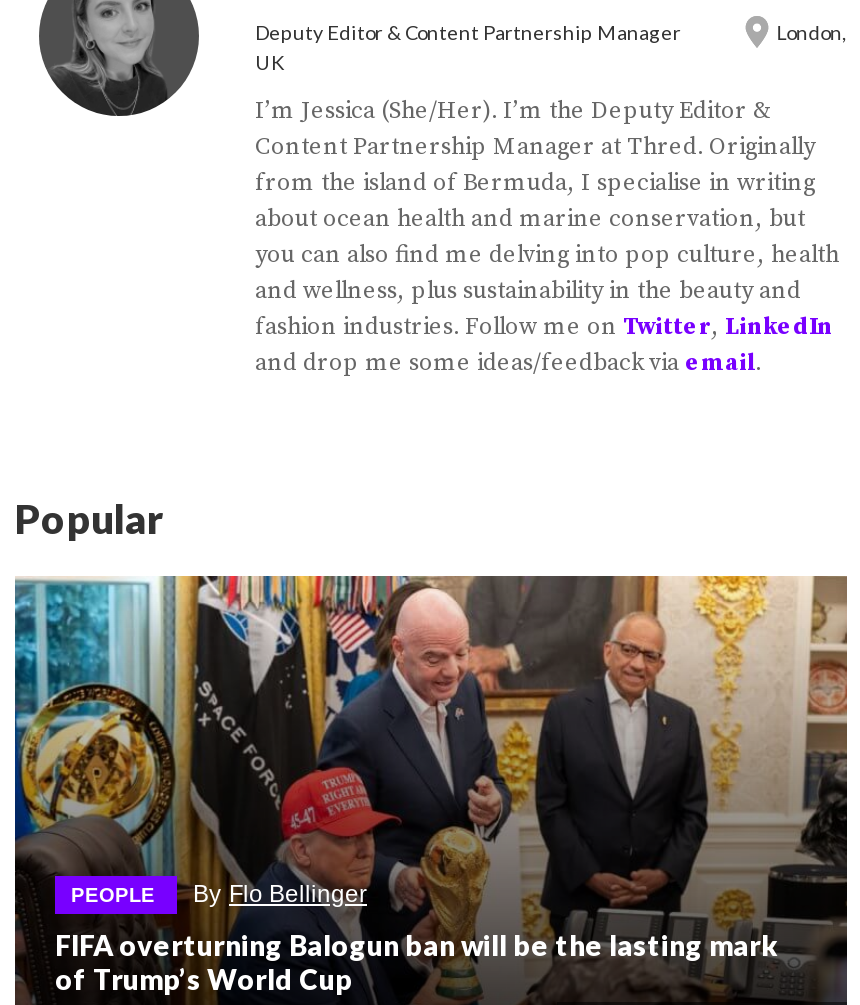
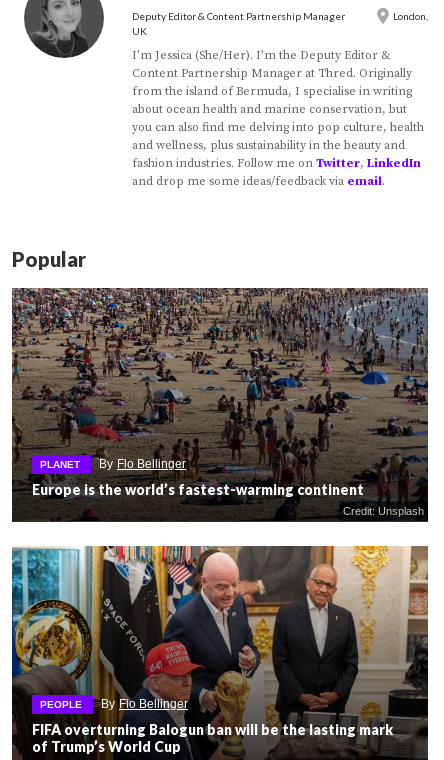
none -> [11,287,429,523] [image] | Credit: Unsplash
none -> [32,457,364,498] PLANET | By Flo Bellinger | Europe is the world’s fastest-warming continent

